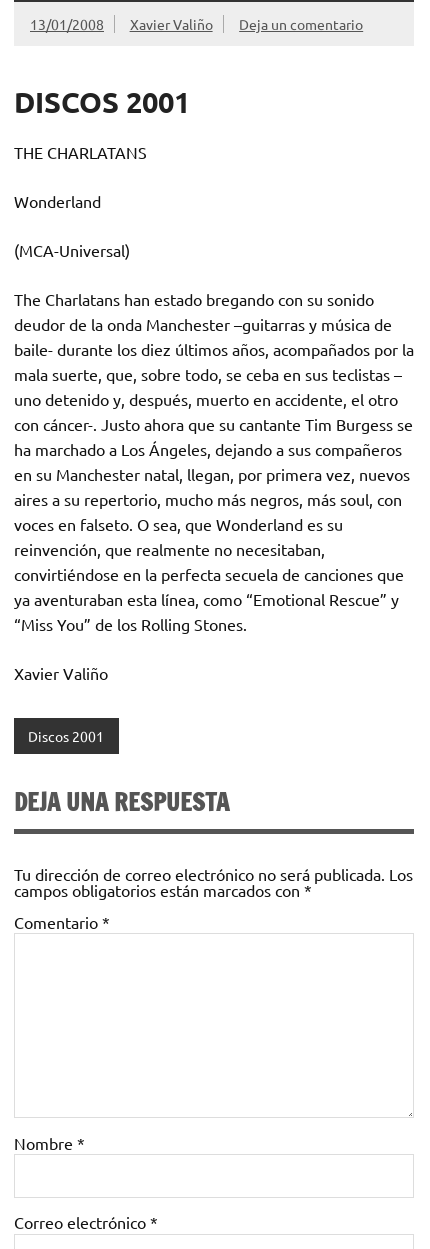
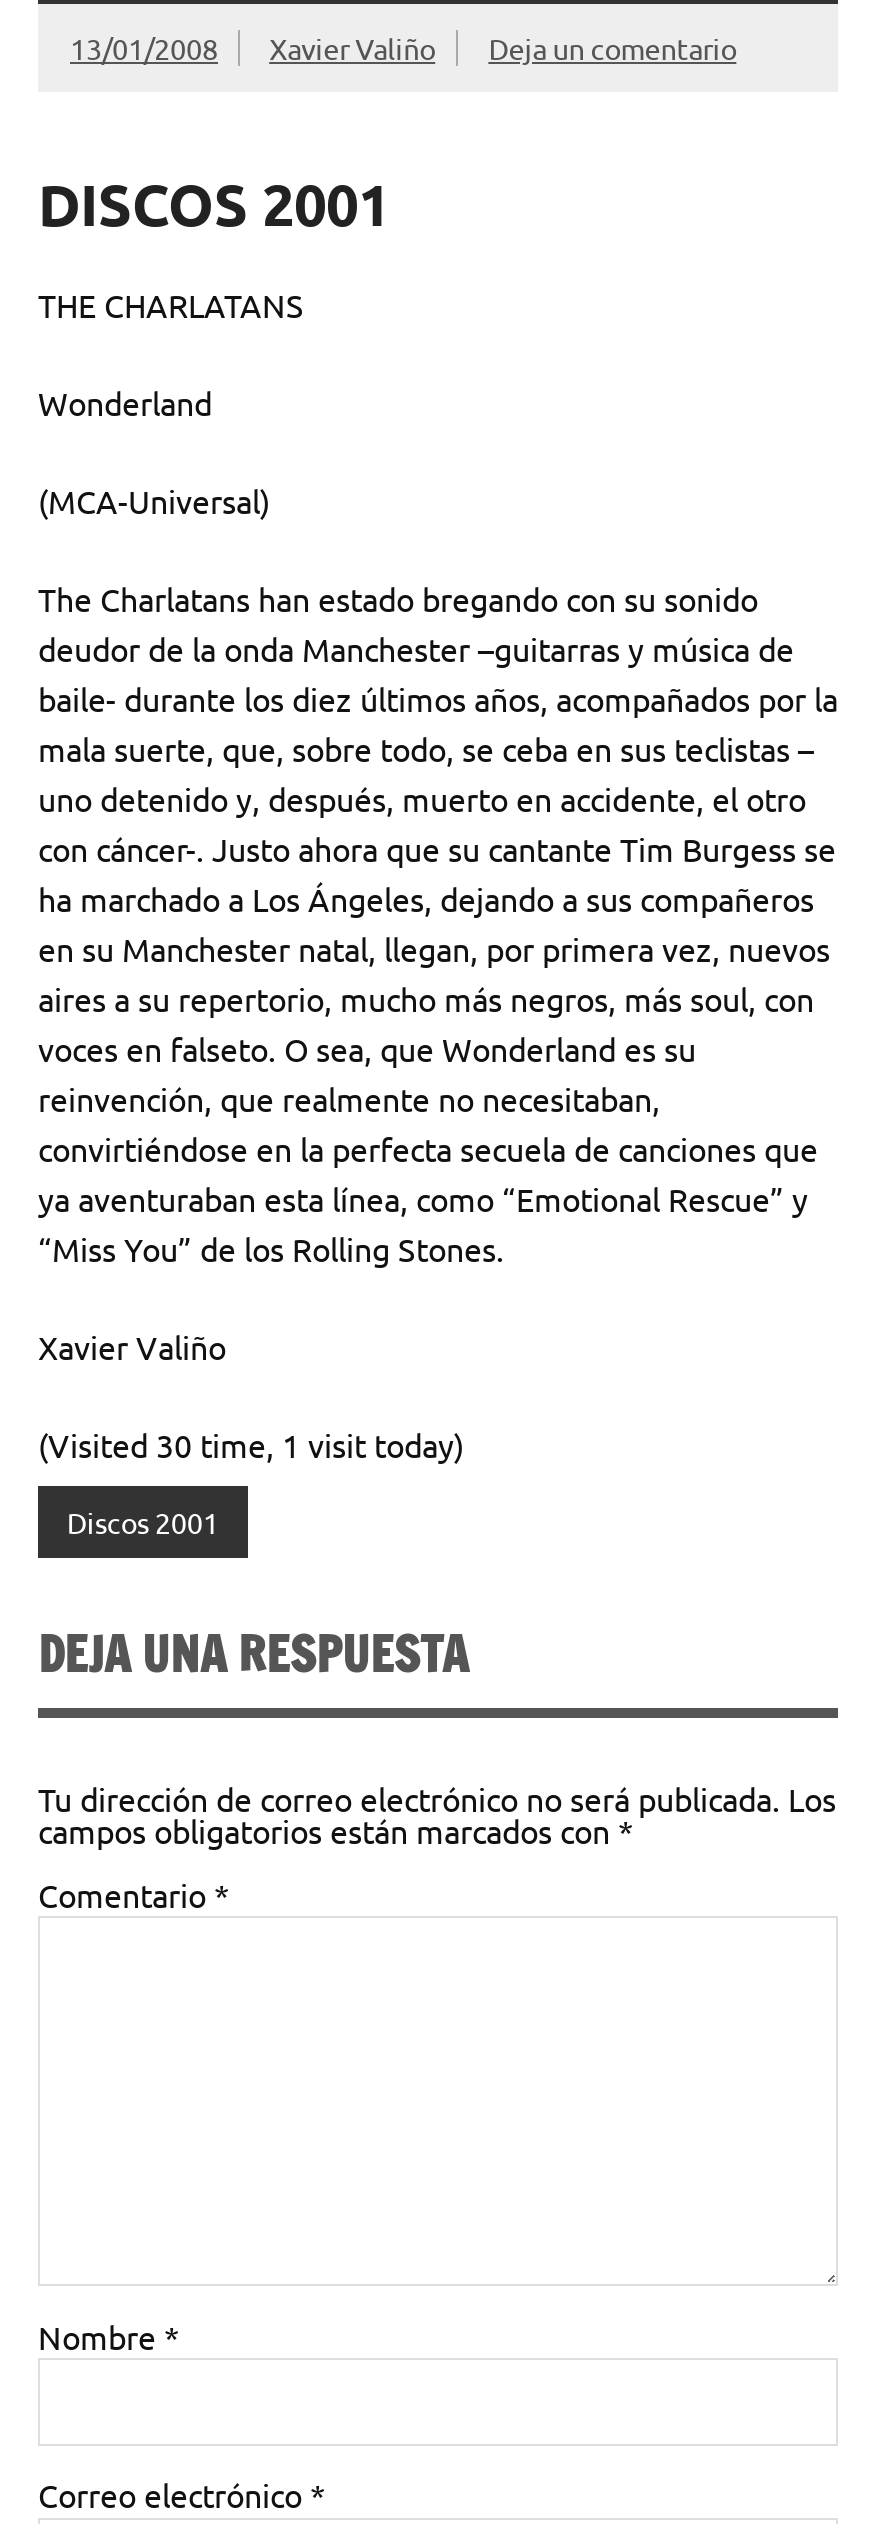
none -> [38,1425,464,1465] (Visited 30 time, 1 visit today)

